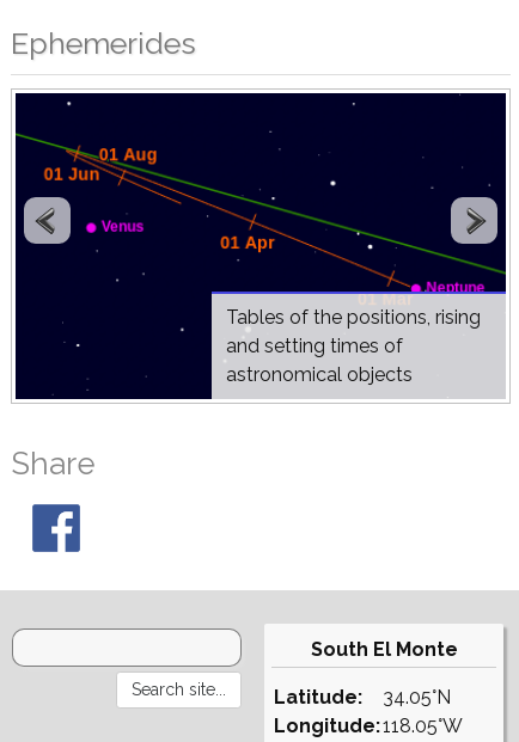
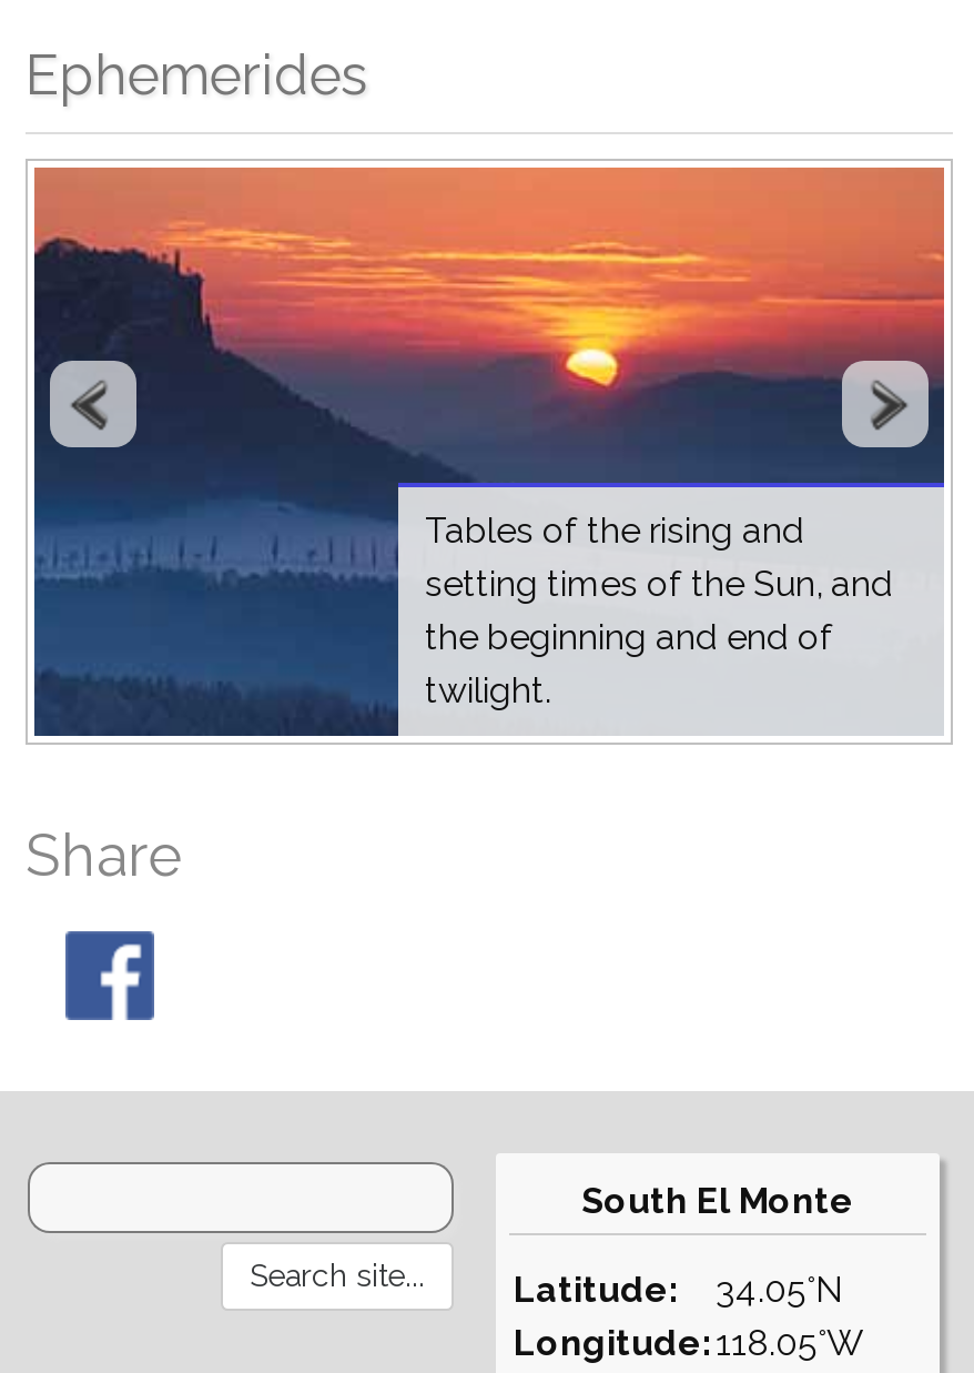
[14,92,507,399] [image] | Tables of the positions, rising | and setting times of | astronomical objects -> [32,165,946,736] [image] | Tables of the rising and | setting times of the Sun, and | the beginning and end of | twilight.

